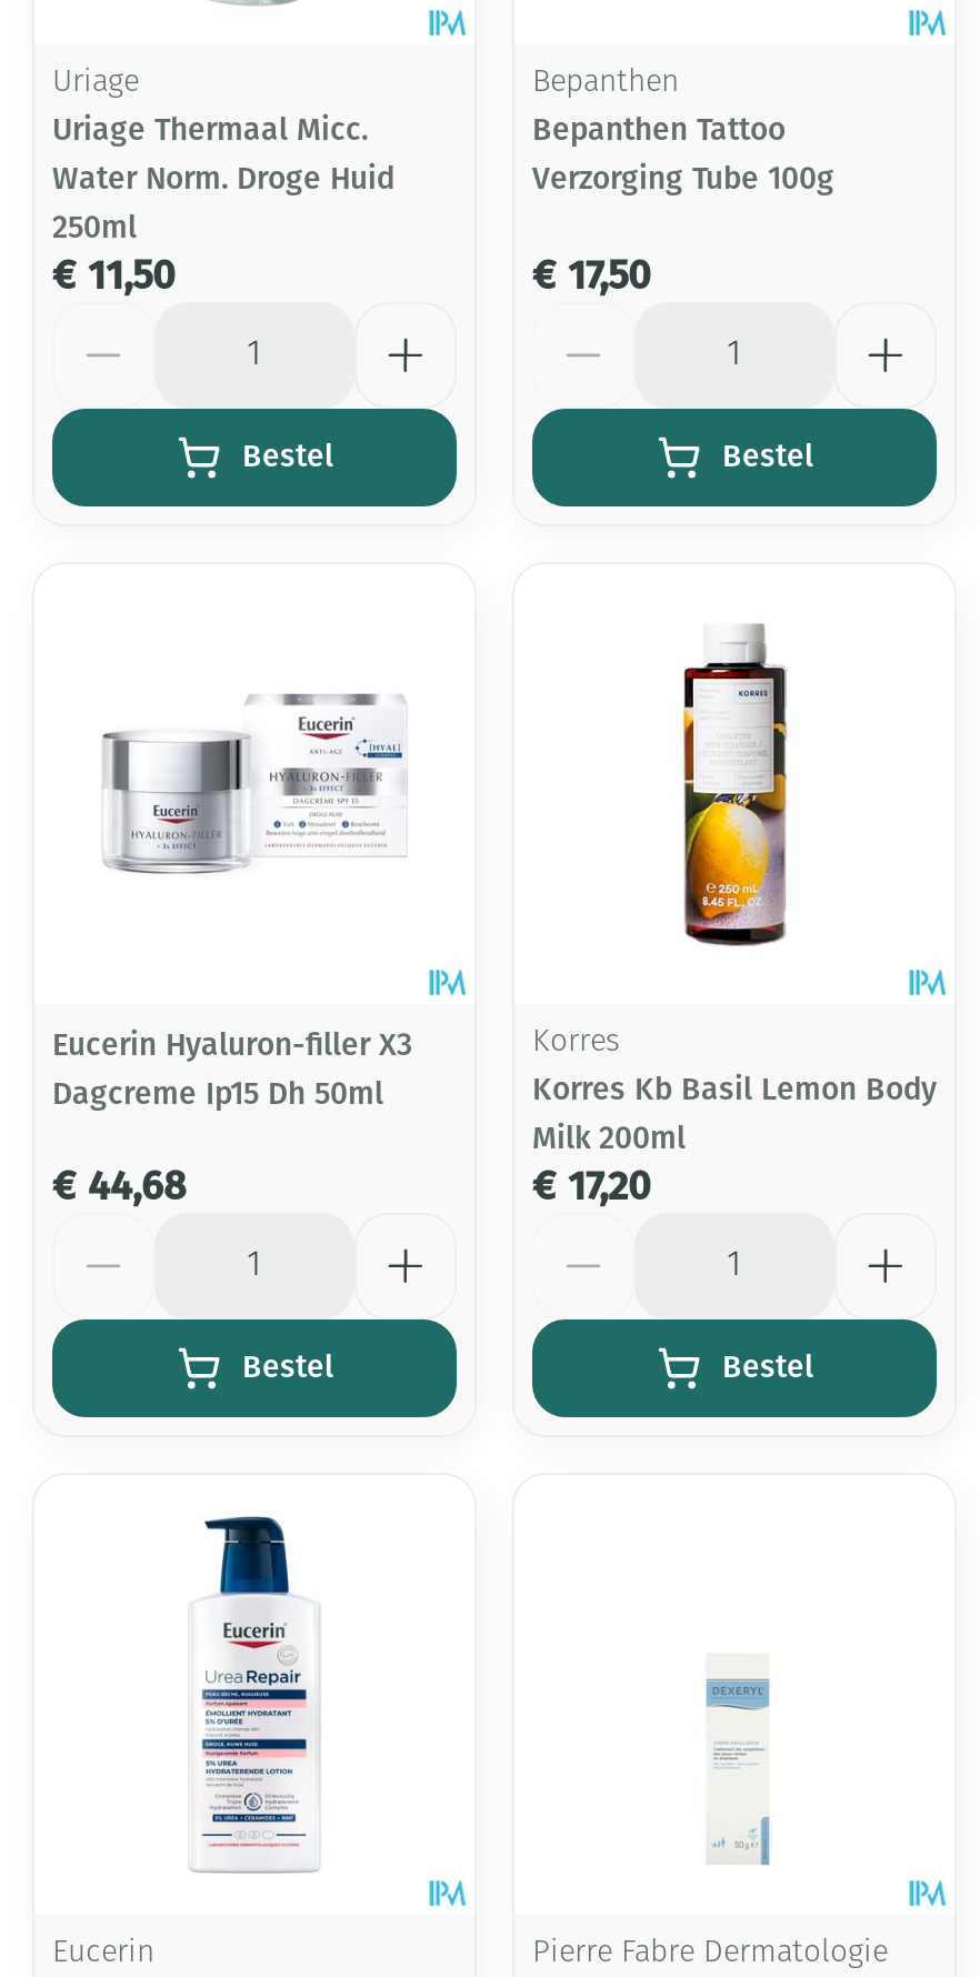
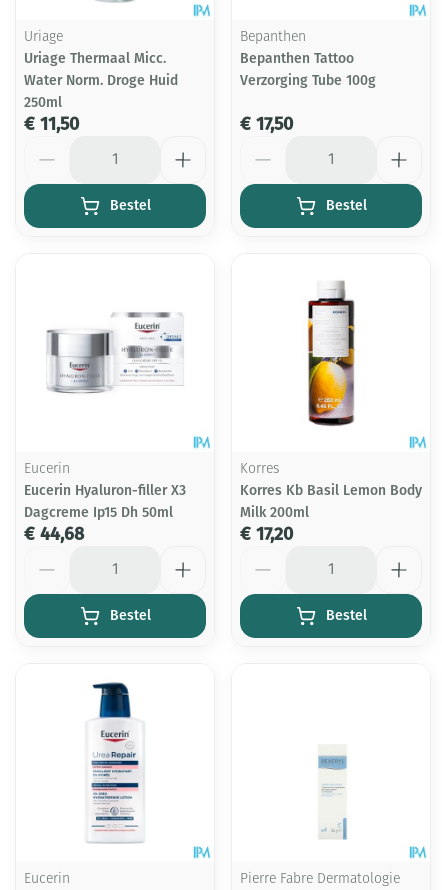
moved [52,1026,412,1113] -> [24,482,186,521]: Eucerin Hyaluron-filler X3 | Dagcreme Ip15 Dh 50ml
none -> [24,462,70,477] Eucerin

